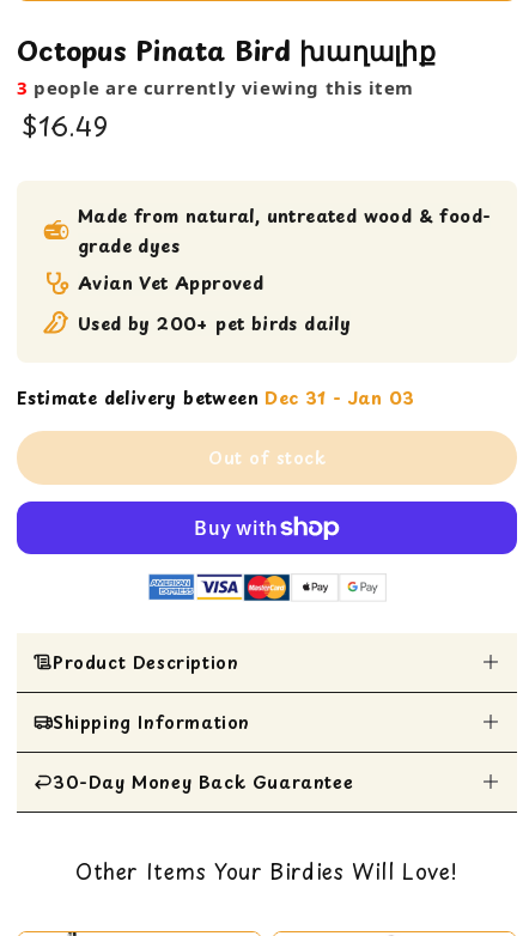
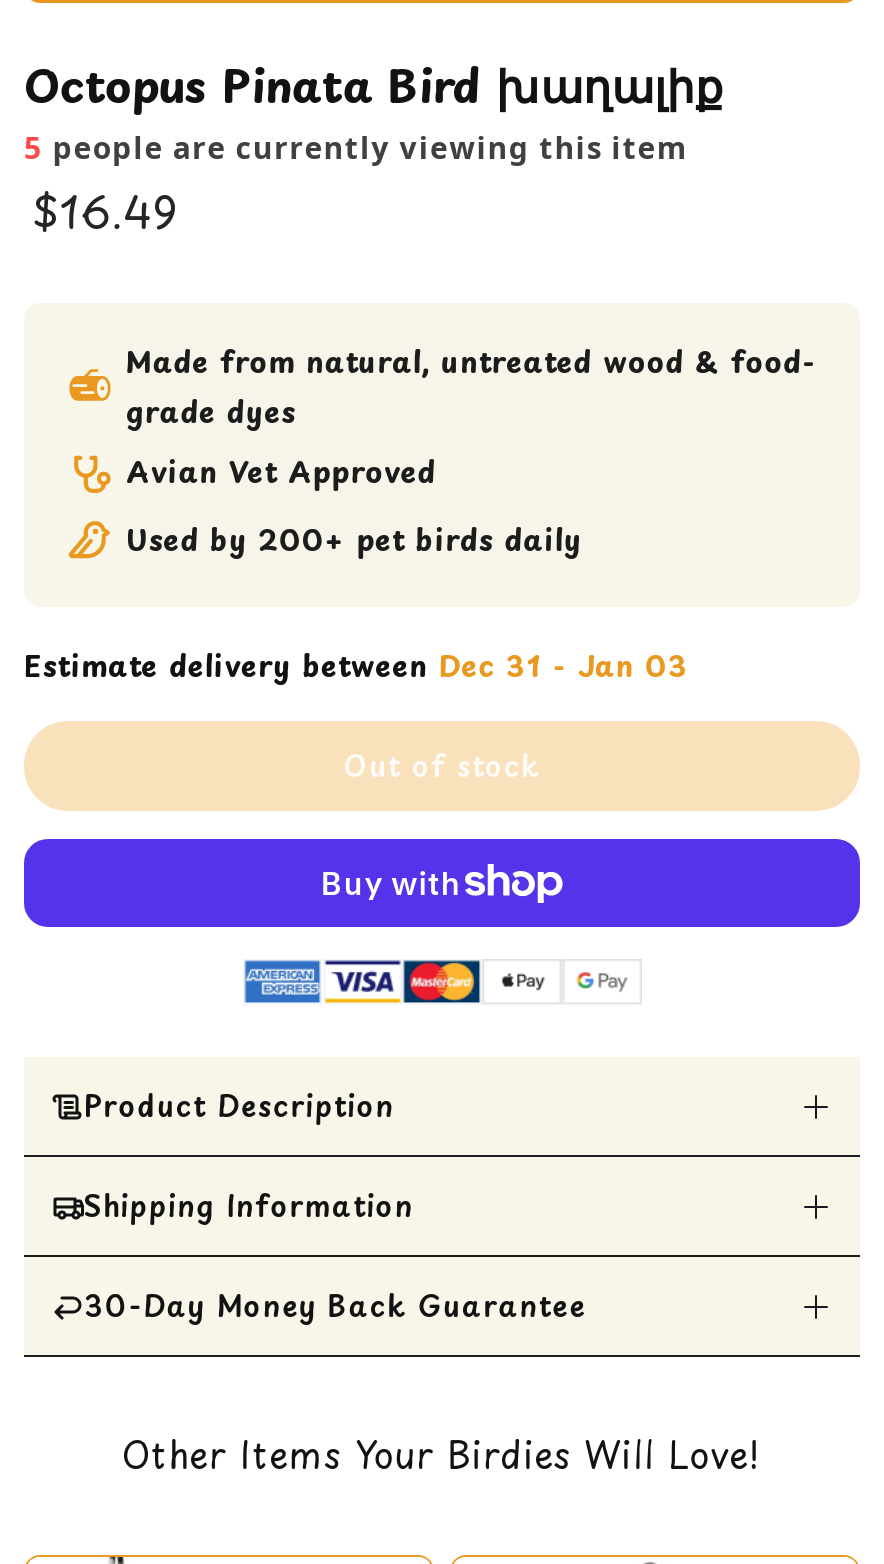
[17,75,414,99] 3 people are currently viewing this item -> [24,126,688,166] 5 people are currently viewing this item

